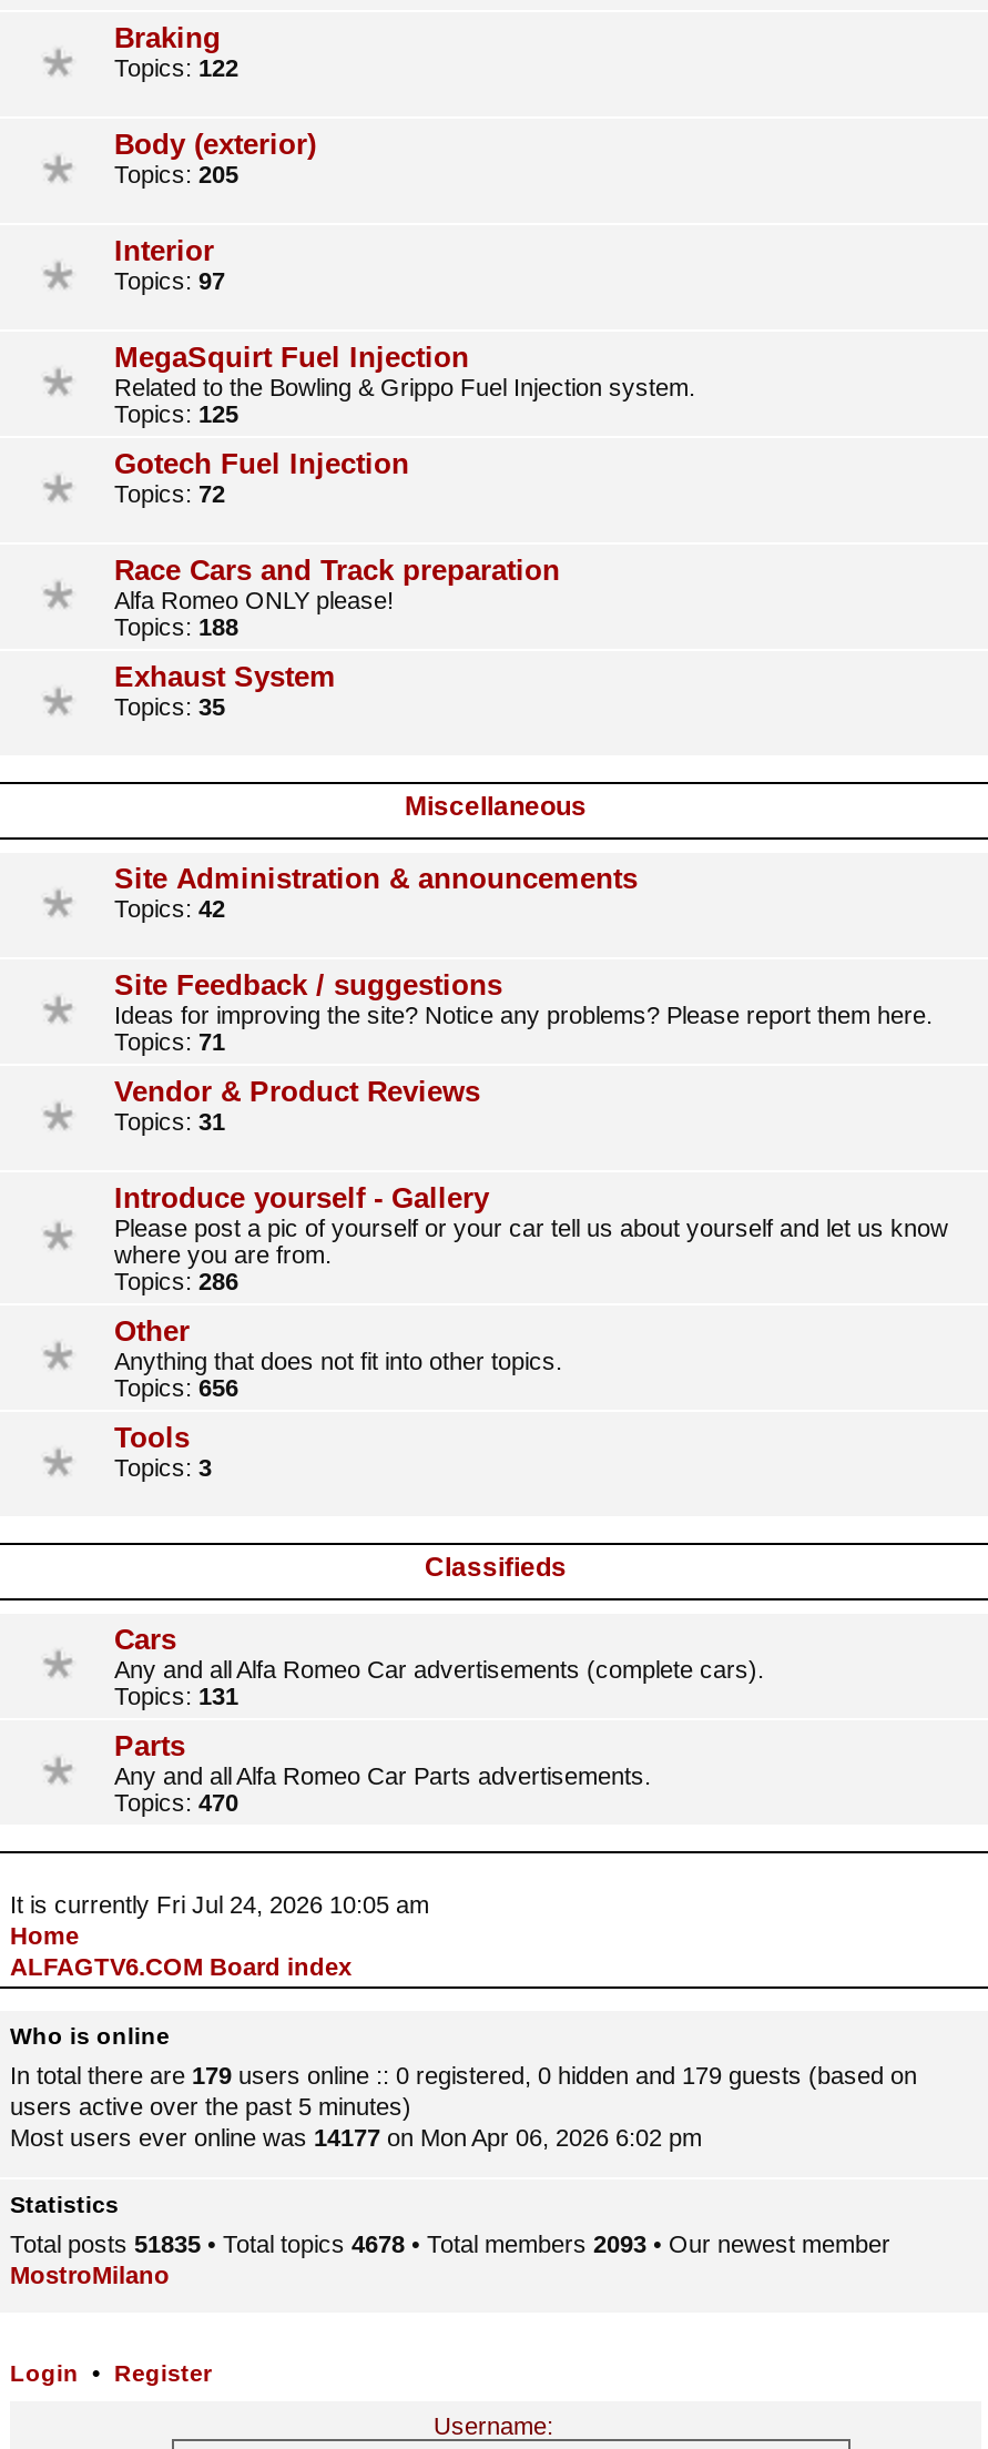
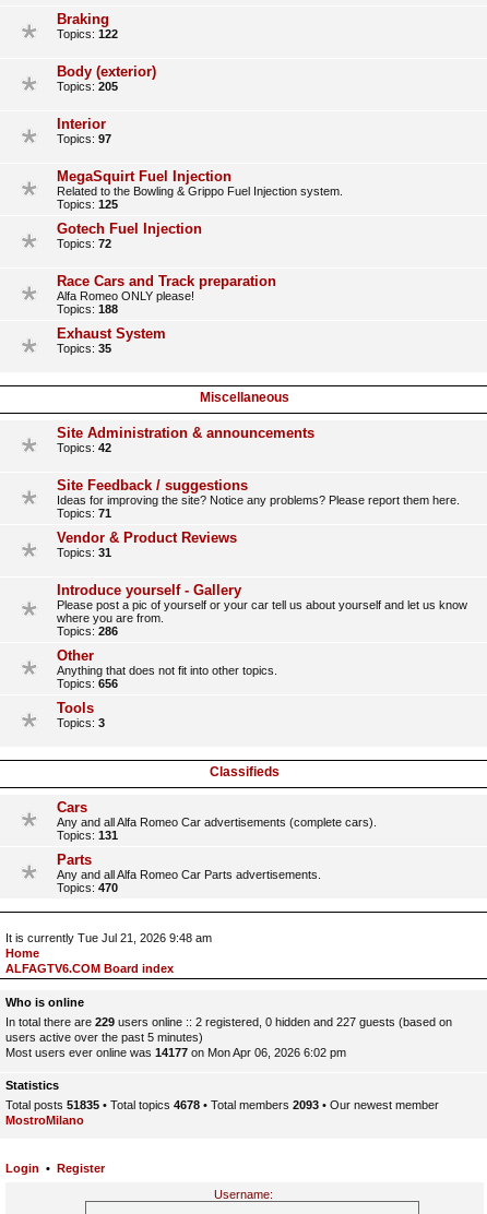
[10,1891,429,1918] It is currently Fri Jul 24, 2026 10:05 am -> [5,931,212,944] It is currently Tue Jul 21, 2026 9:48 am
[10,2062,917,2089] In total there are 179 users online :: 0 registered, 0 hidden and 179 guests (based on -> [5,1015,452,1028] In total there are 229 users online :: 2 registered, 0 hidden and 227 guests (based on

